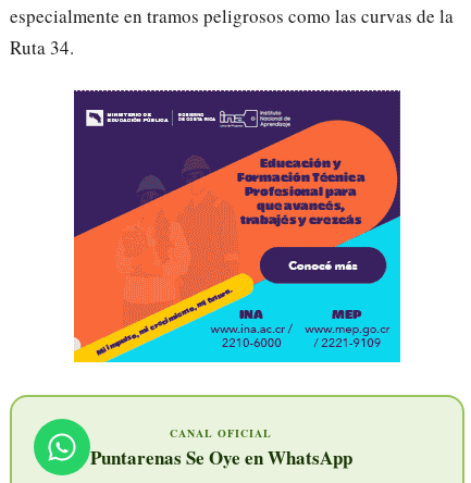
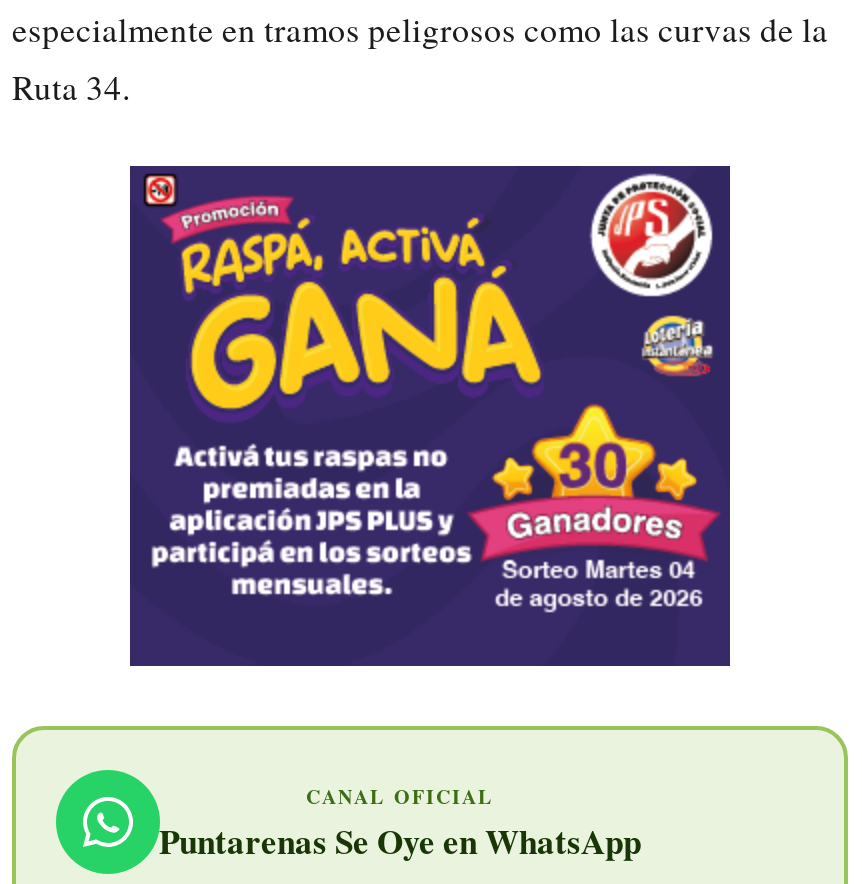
[73,90,401,363] [image] -> [128,166,732,668] [image]

